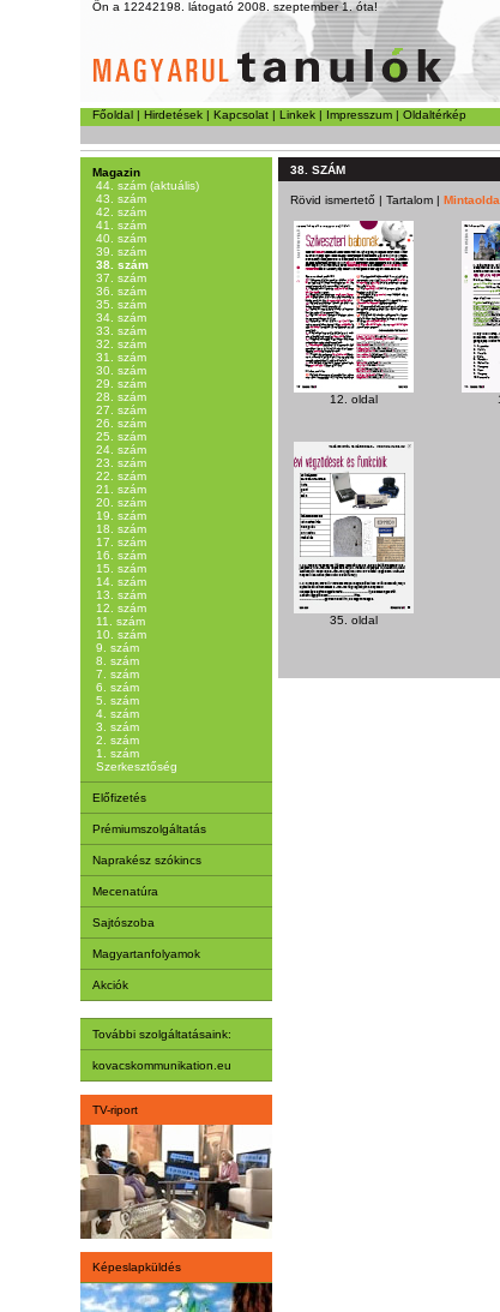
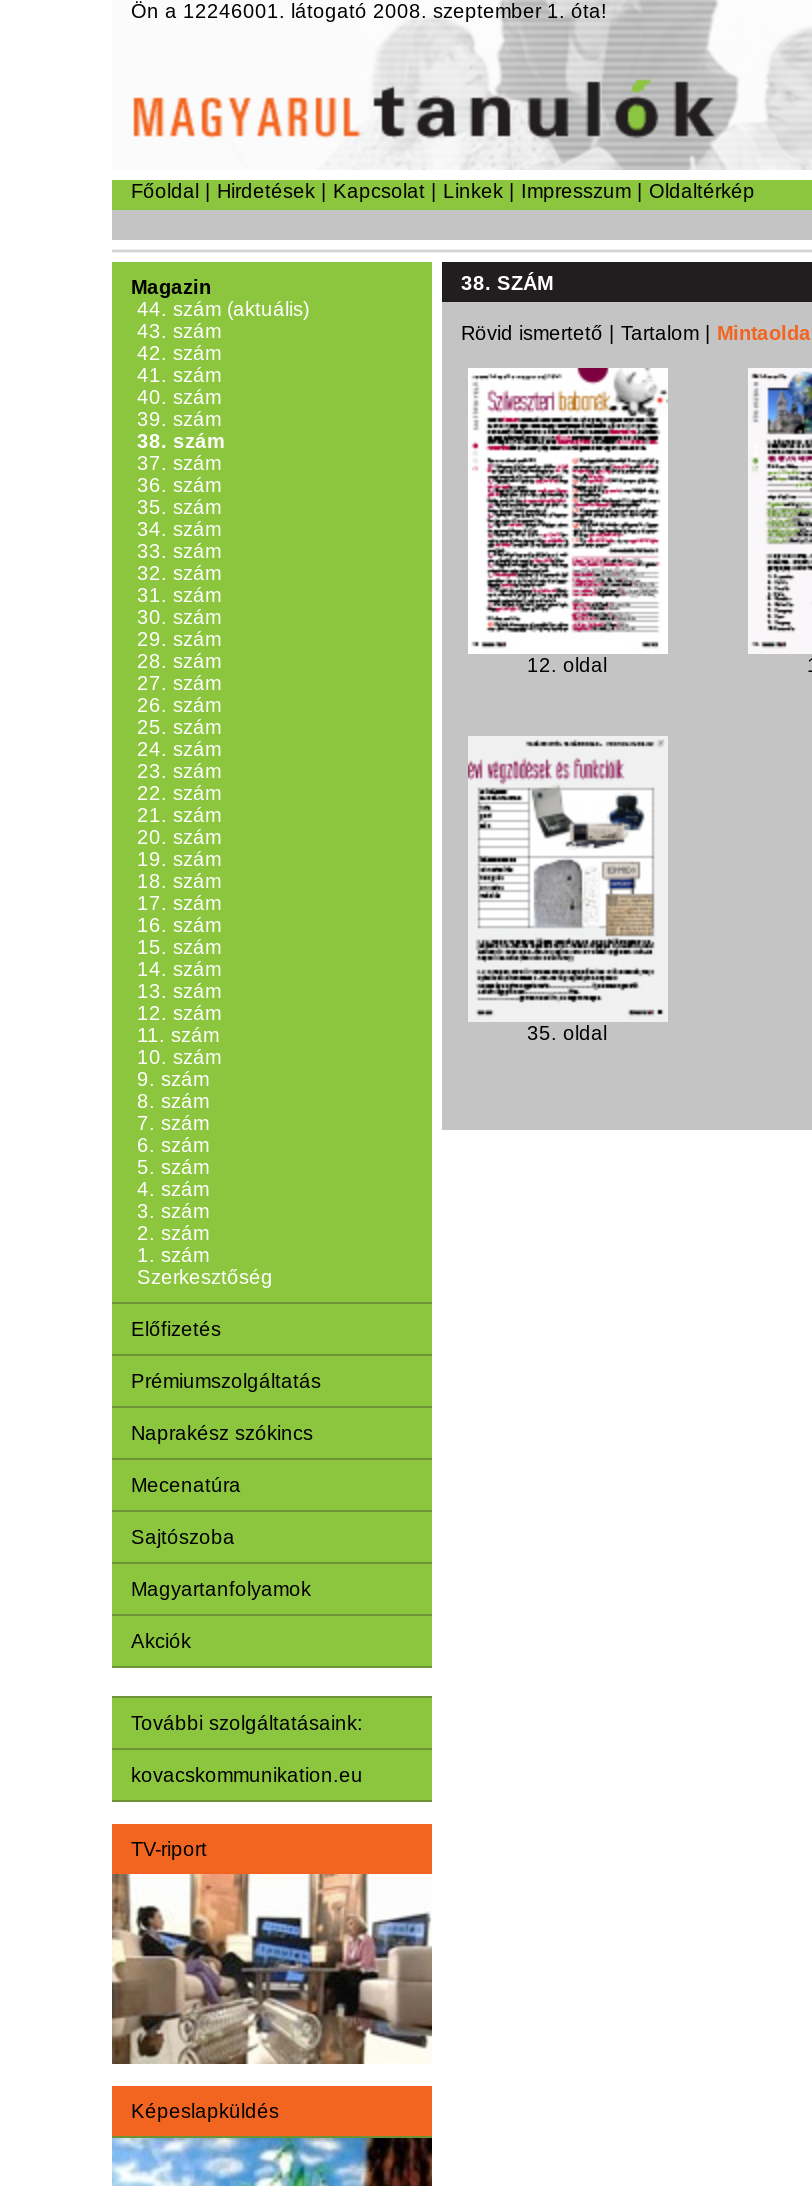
[92,0,377,13] Ön a 12242198. látogató 2008. szeptember 1. óta! -> [131,0,607,22] Ön a 12246001. látogató 2008. szeptember 1. óta!

